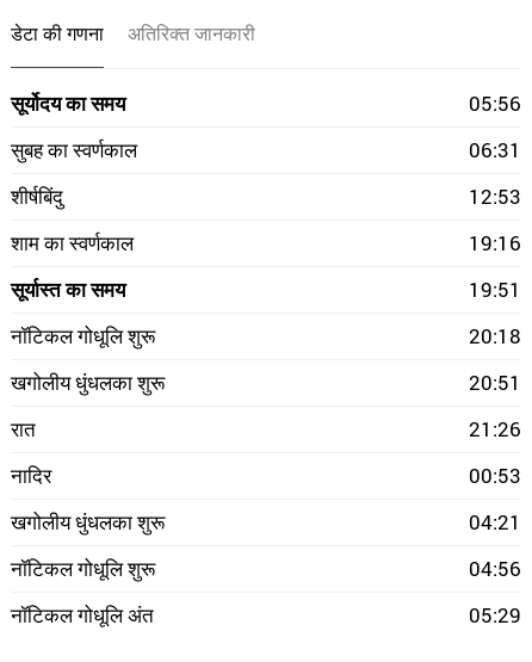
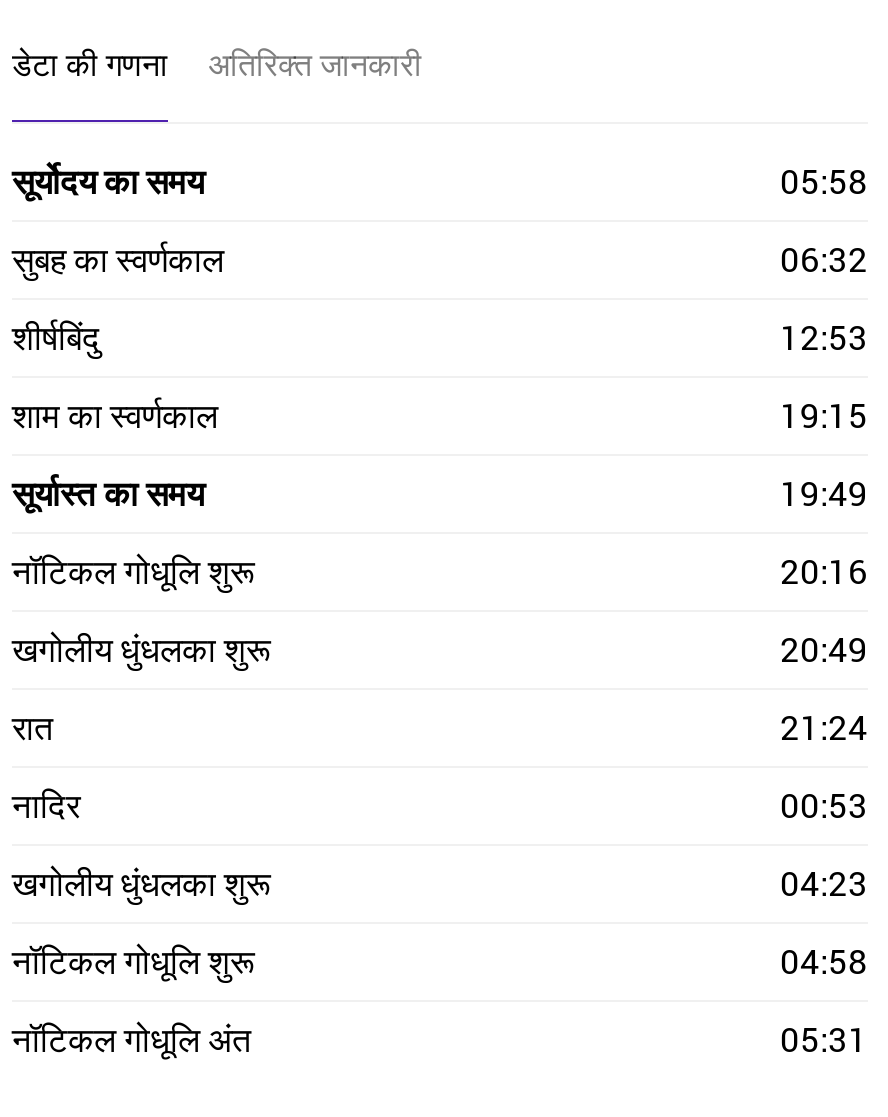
[469,89,521,117] 05:56 -> [780,158,868,204] 05:58
[469,136,521,163] 06:31 -> [780,236,868,282] 06:32
[469,229,521,256] 19:16 -> [780,392,868,438] 19:15
[469,276,521,303] 19:51 -> [780,470,868,516] 19:49
[469,322,521,349] 20:18 -> [780,548,868,594] 20:16
[469,369,521,396] 20:51 -> [780,626,868,672] 20:49
[469,415,521,443] 21:26 -> [780,704,868,750] 21:24
[469,508,521,536] 04:21 -> [780,860,868,906] 04:23
[469,555,521,582] 04:56 -> [780,938,868,984] 04:58
[469,601,521,629] 05:29 -> [780,1016,868,1062] 05:31

